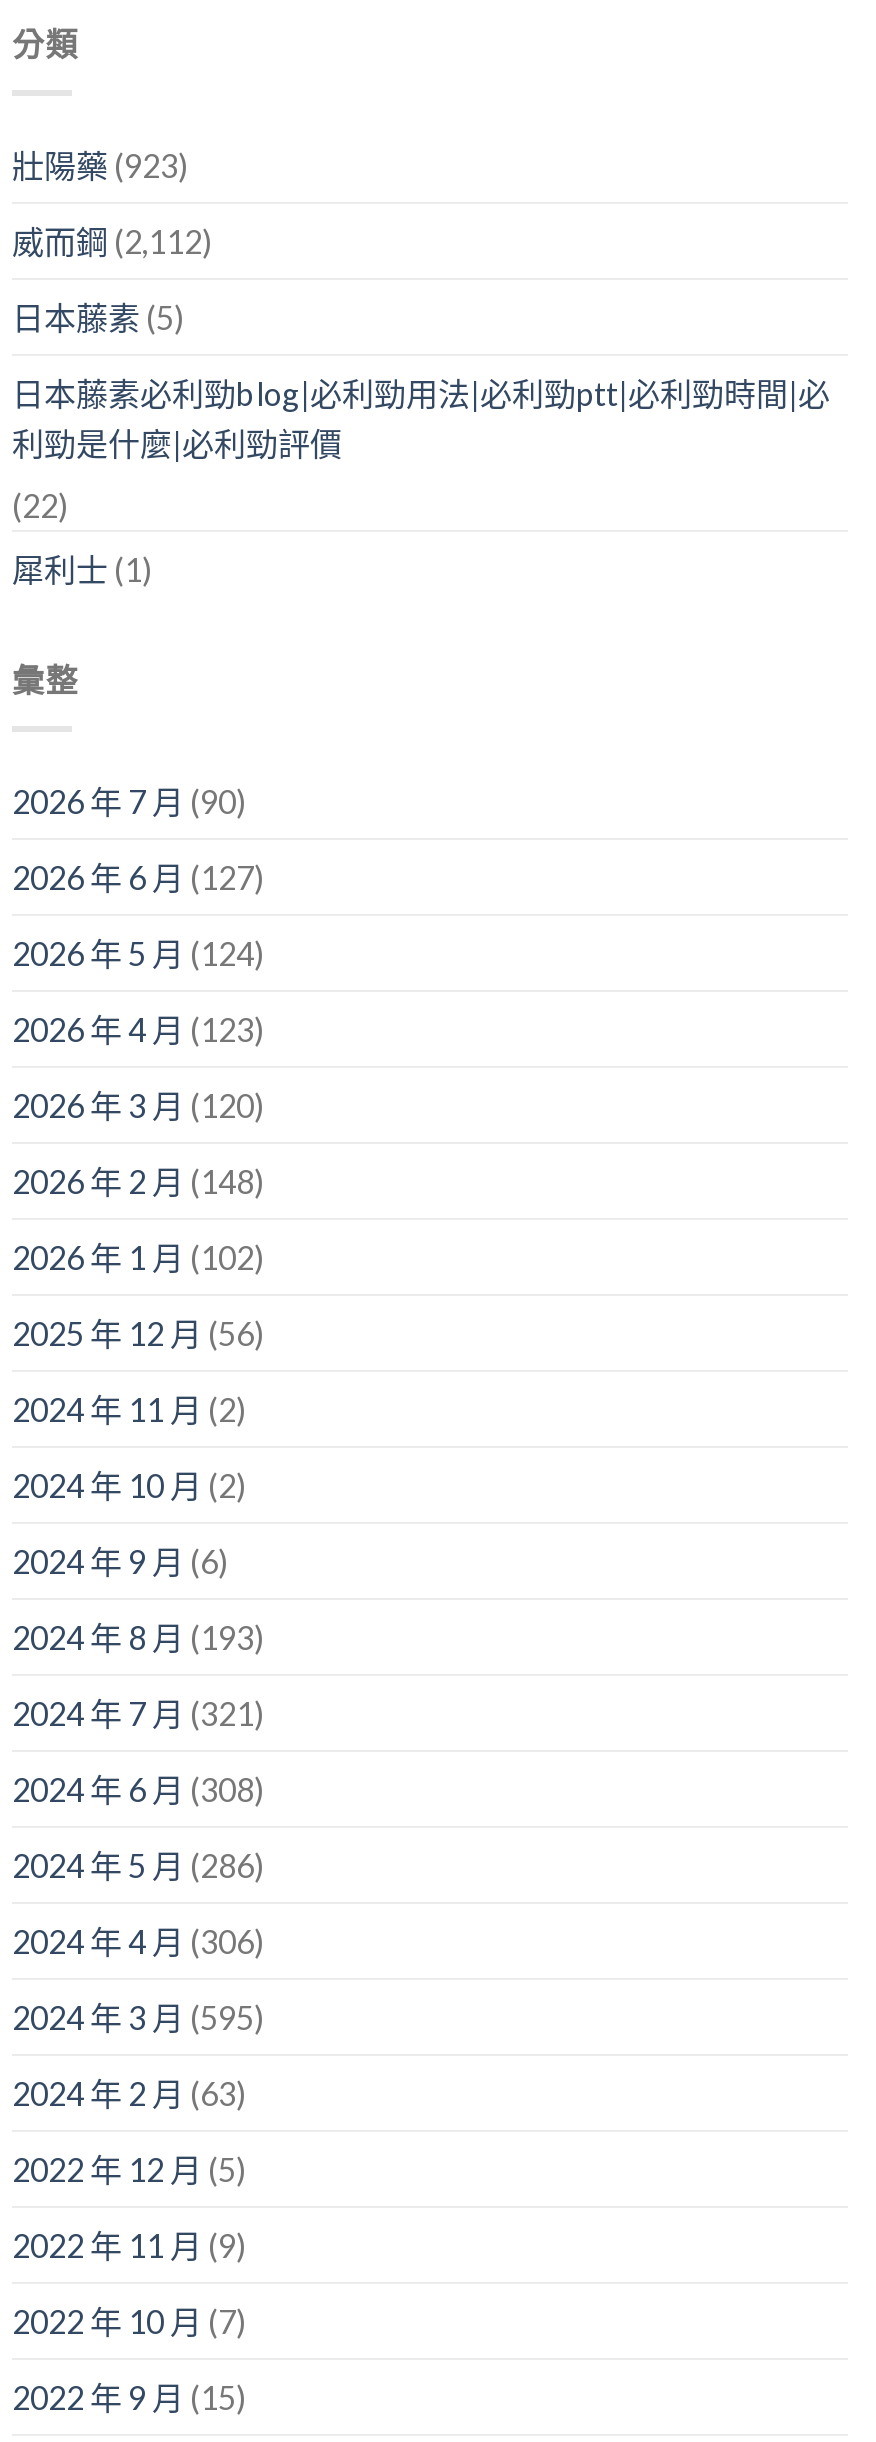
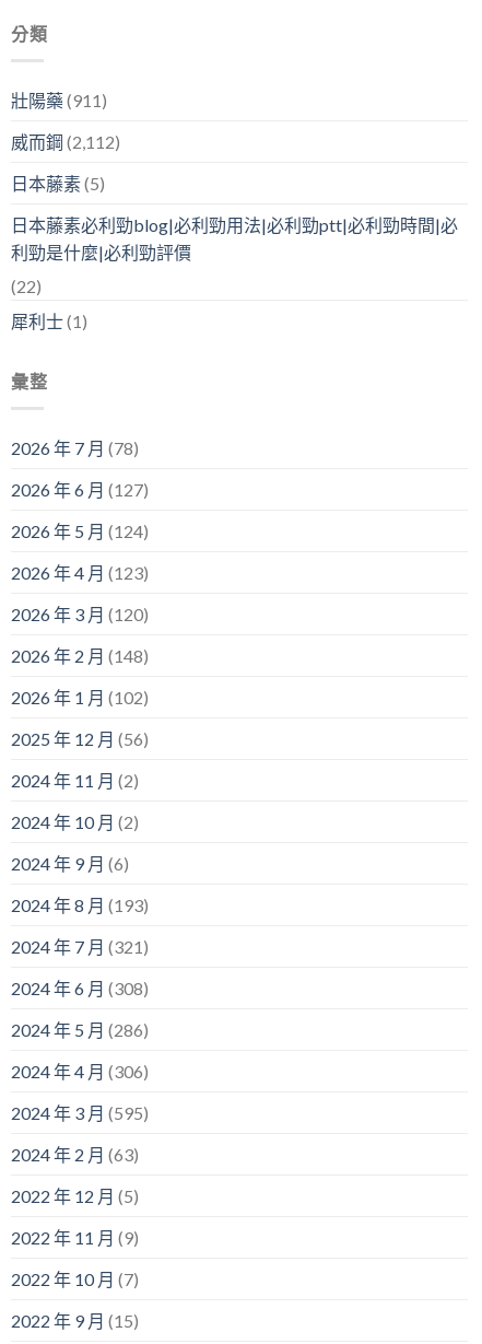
[12,146,188,184] 壯陽藥(923) -> [11,90,107,110] 壯陽藥(911)
[12,781,246,819] 2026 年 7 月(90) -> [11,437,139,458] 2026 年 7 月(78)

